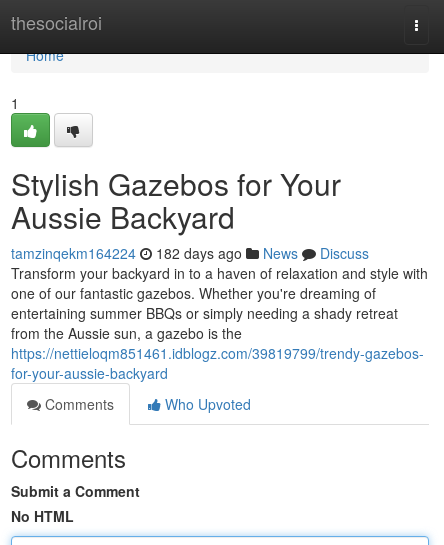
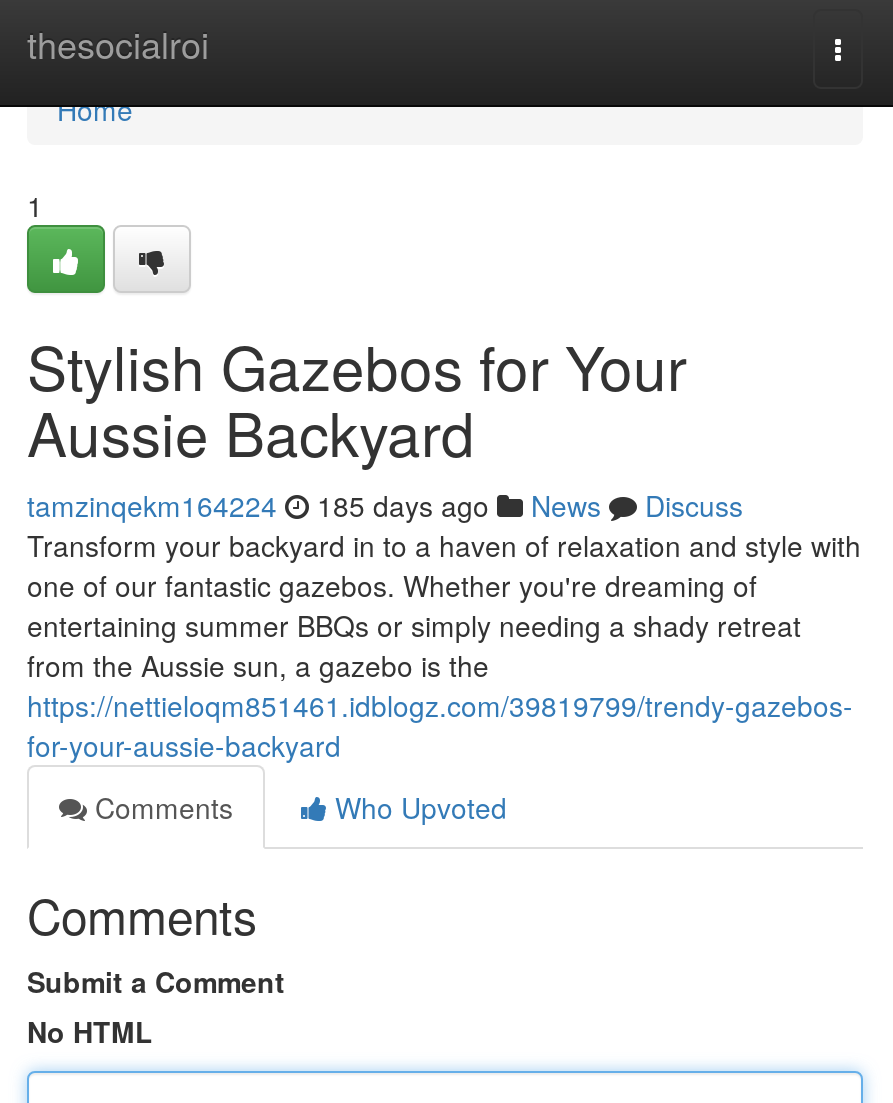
[11,243,369,263] tamzinqekm164224 182 days ago News Discuss -> [27,485,743,525] tamzinqekm164224 185 days ago News Discuss

